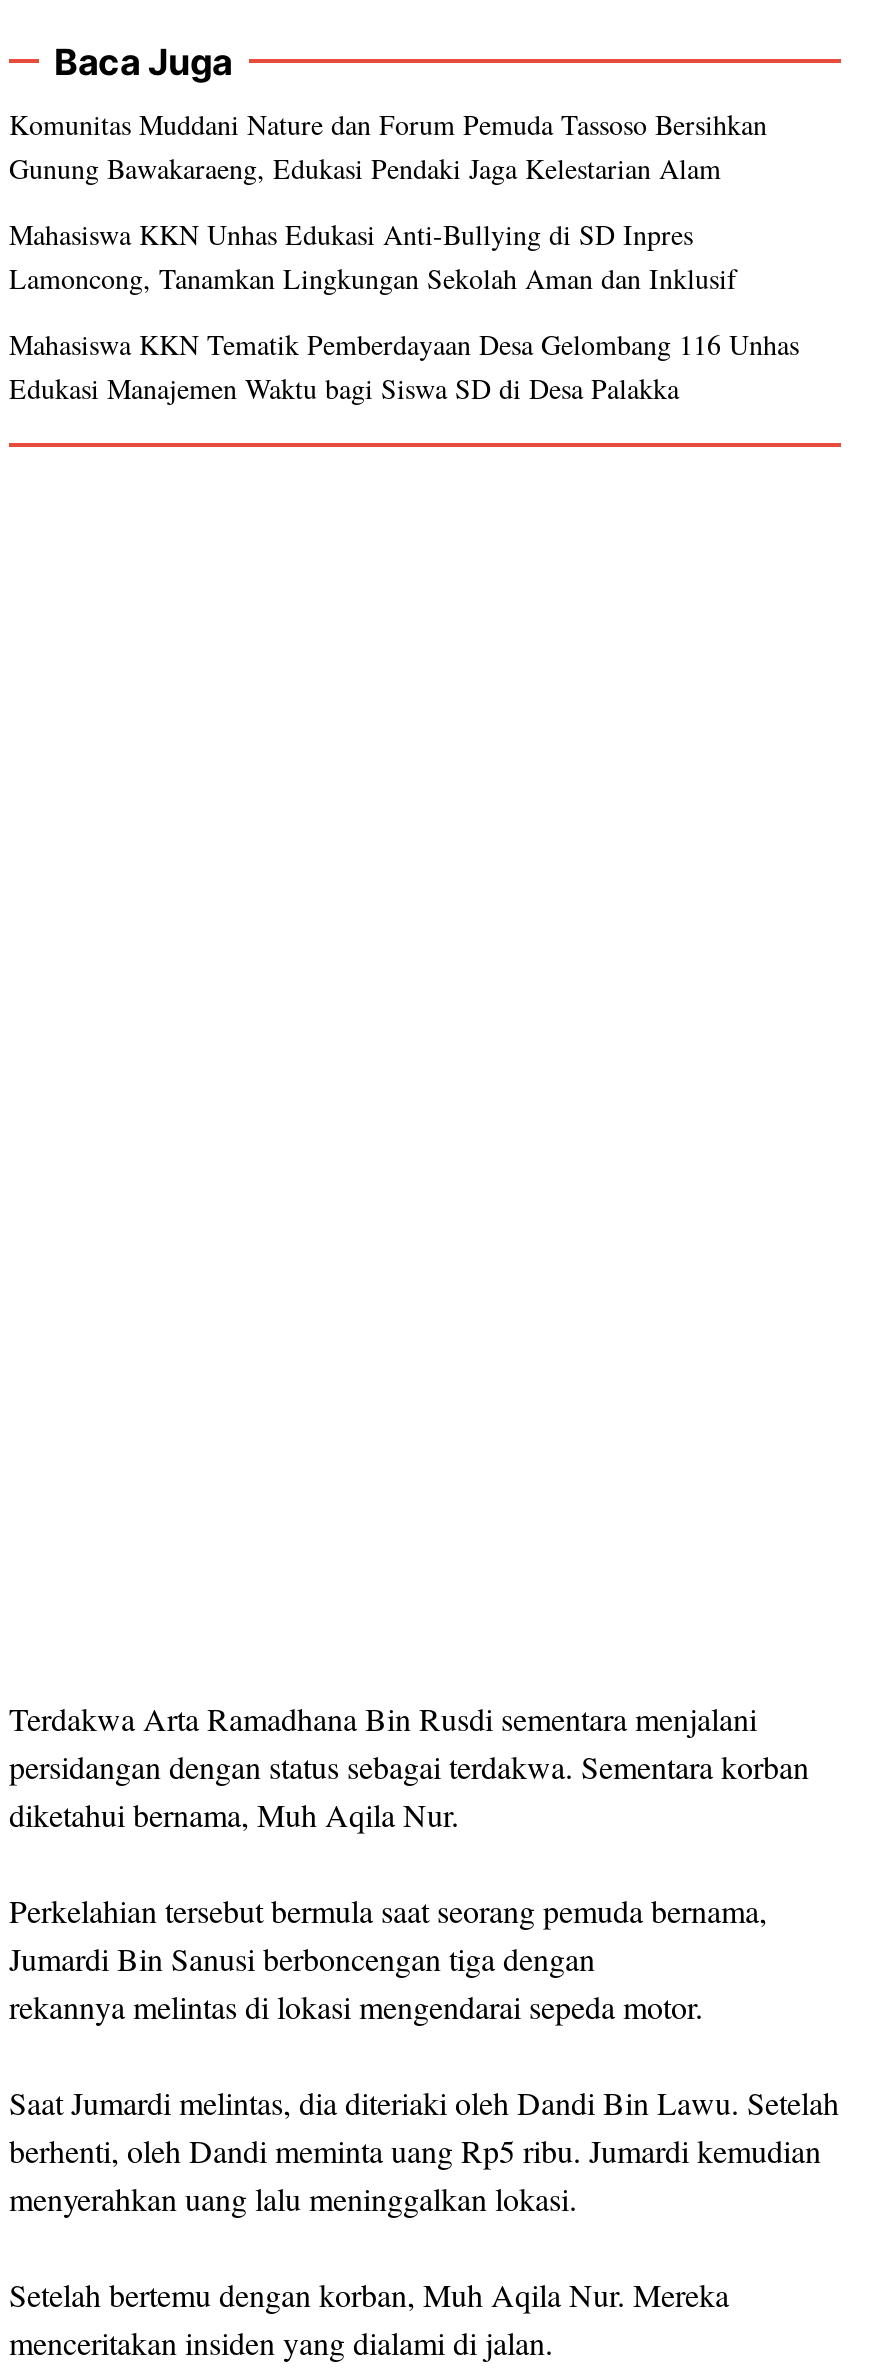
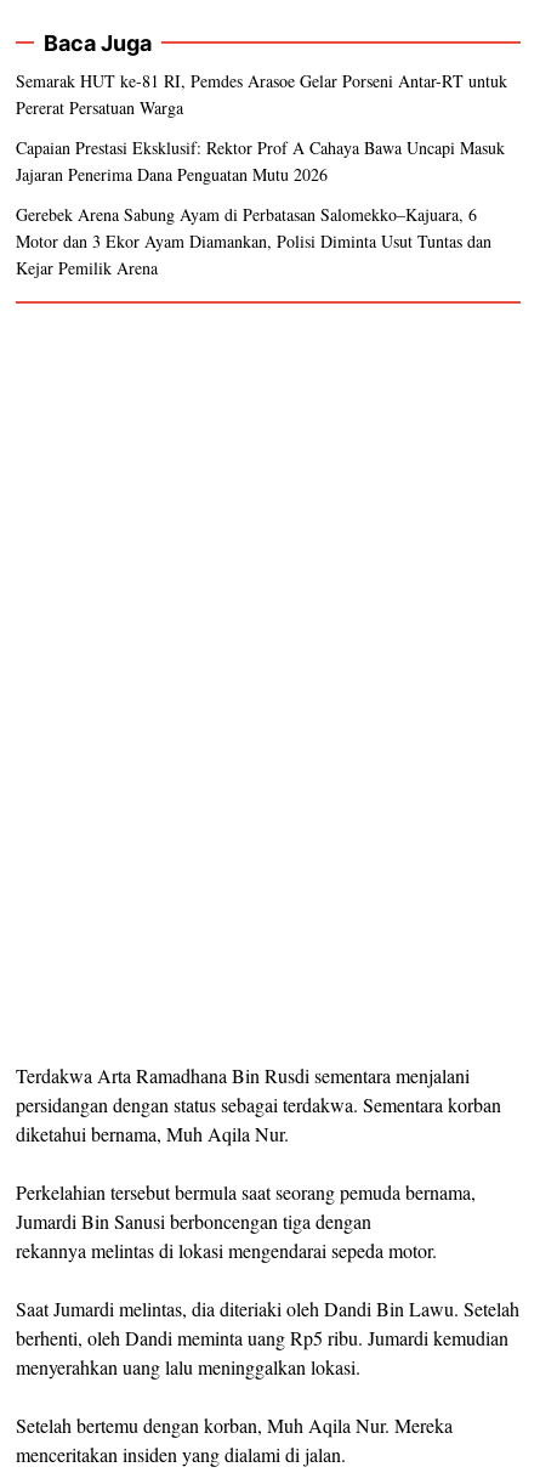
[9,106,767,188] Komunitas Muddani Nature dan Forum Pemuda Tassoso Bersihkan | Gunung Bawakaraeng, Edukasi Pendaki Jaga Kelestarian Alam -> [16,69,507,119] Semarak HUT ke-81 RI, Pemdes Arasoe Gelar Porseni Antar-RT untuk | Pererat Persatuan Warga
[9,216,737,298] Mahasiswa KKN Unhas Edukasi Anti-Bullying di SD Inpres | Lamoncong, Tanamkan Lingkungan Sekolah Aman dan Inklusif -> [16,136,505,185] Capaian Prestasi Eksklusif: Rektor Prof A Cahaya Bawa Uncapi Masuk | Jajaran Penerima Dana Penguatan Mutu 2026
[9,326,799,408] Mahasiswa KKN Tematik Pemberdayaan Desa Gelombang 116 Unhas | Edukasi Manajemen Waktu bagi Siswa SD di Desa Palakka -> [16,202,491,279] Gerebek Arena Sabung Ayam di Perbatasan Salomekko–Kajuara, 6 | Motor dan 3 Ekor Ayam Diamankan, Polisi Diminta Usut Tuntas dan | Kejar Pemilik Arena

